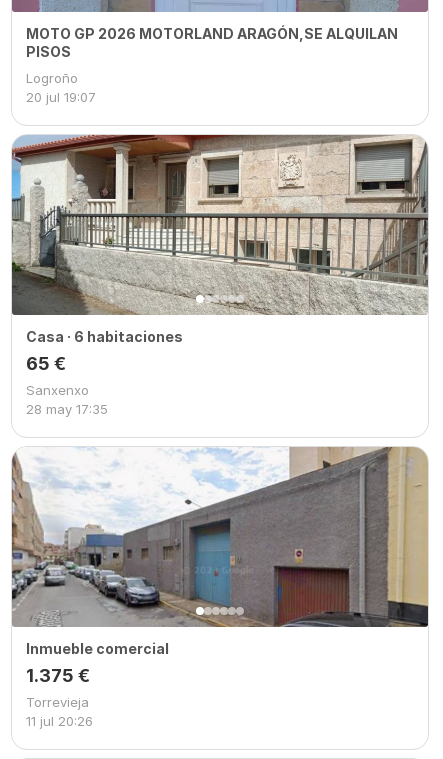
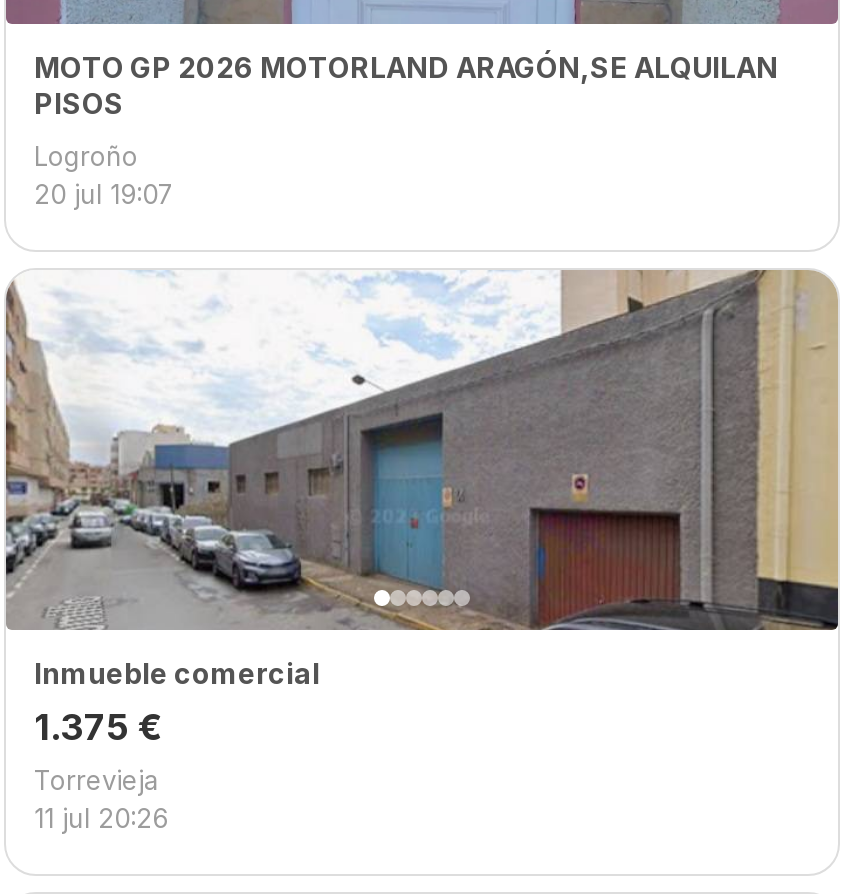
[11,134,428,417] [image] | Casa · 6 habitaciones | 65 € | Sanxenxo | 28 may 17:35 -> none

